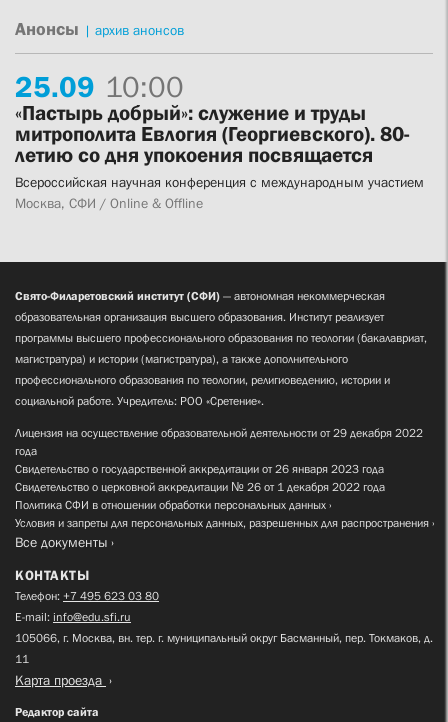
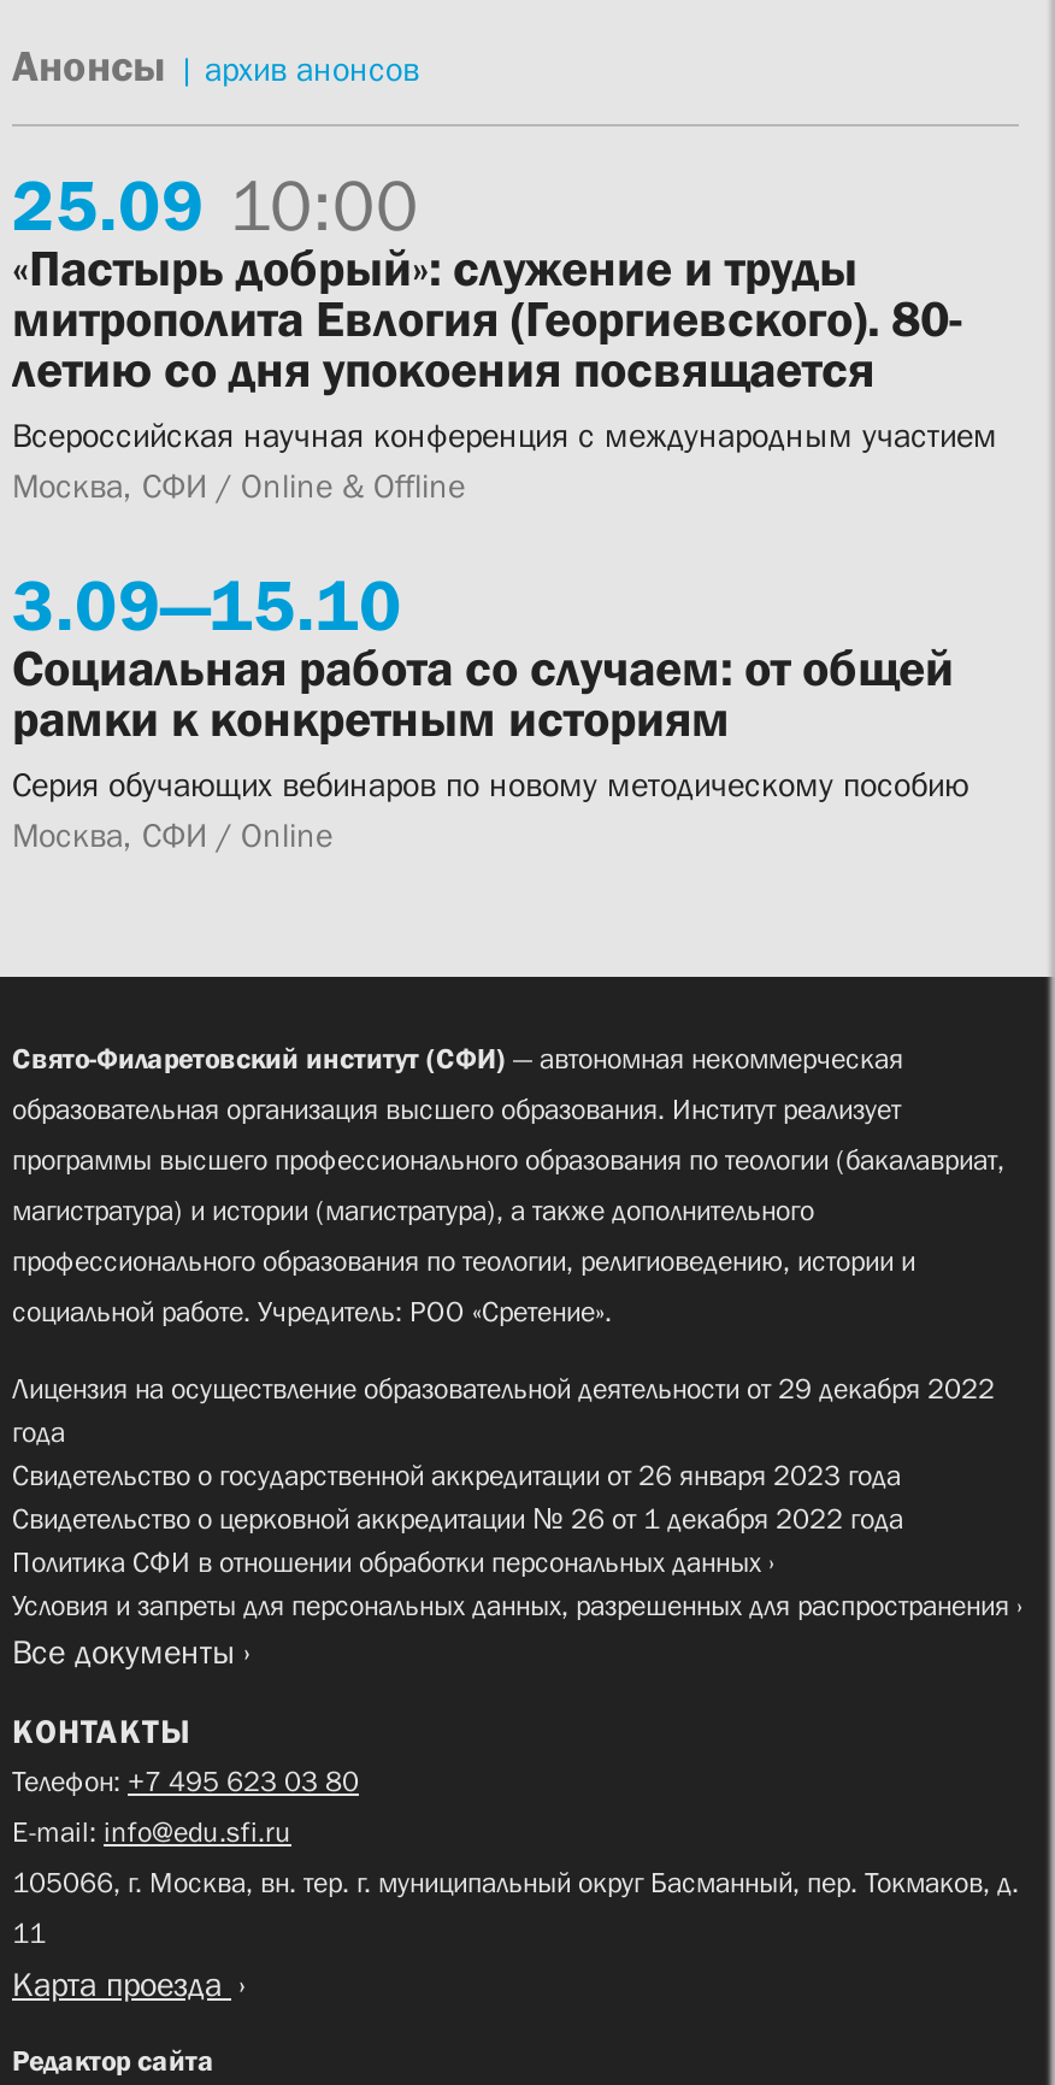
none -> [12,565,968,854] 3.09—15.10 | Социальная работа со случаем: от общей | рамки к конкретным историям | Серия обучающих вебинаров по новому методическому пособию | Москва, СФИ / Online

